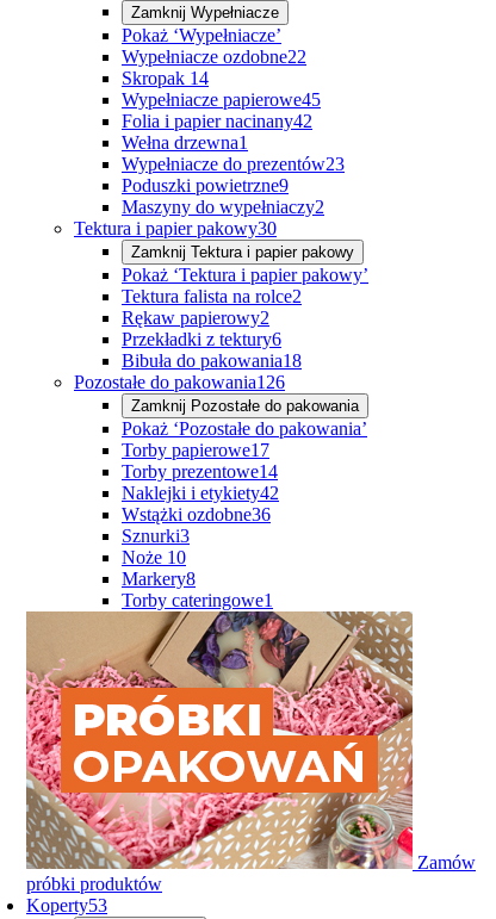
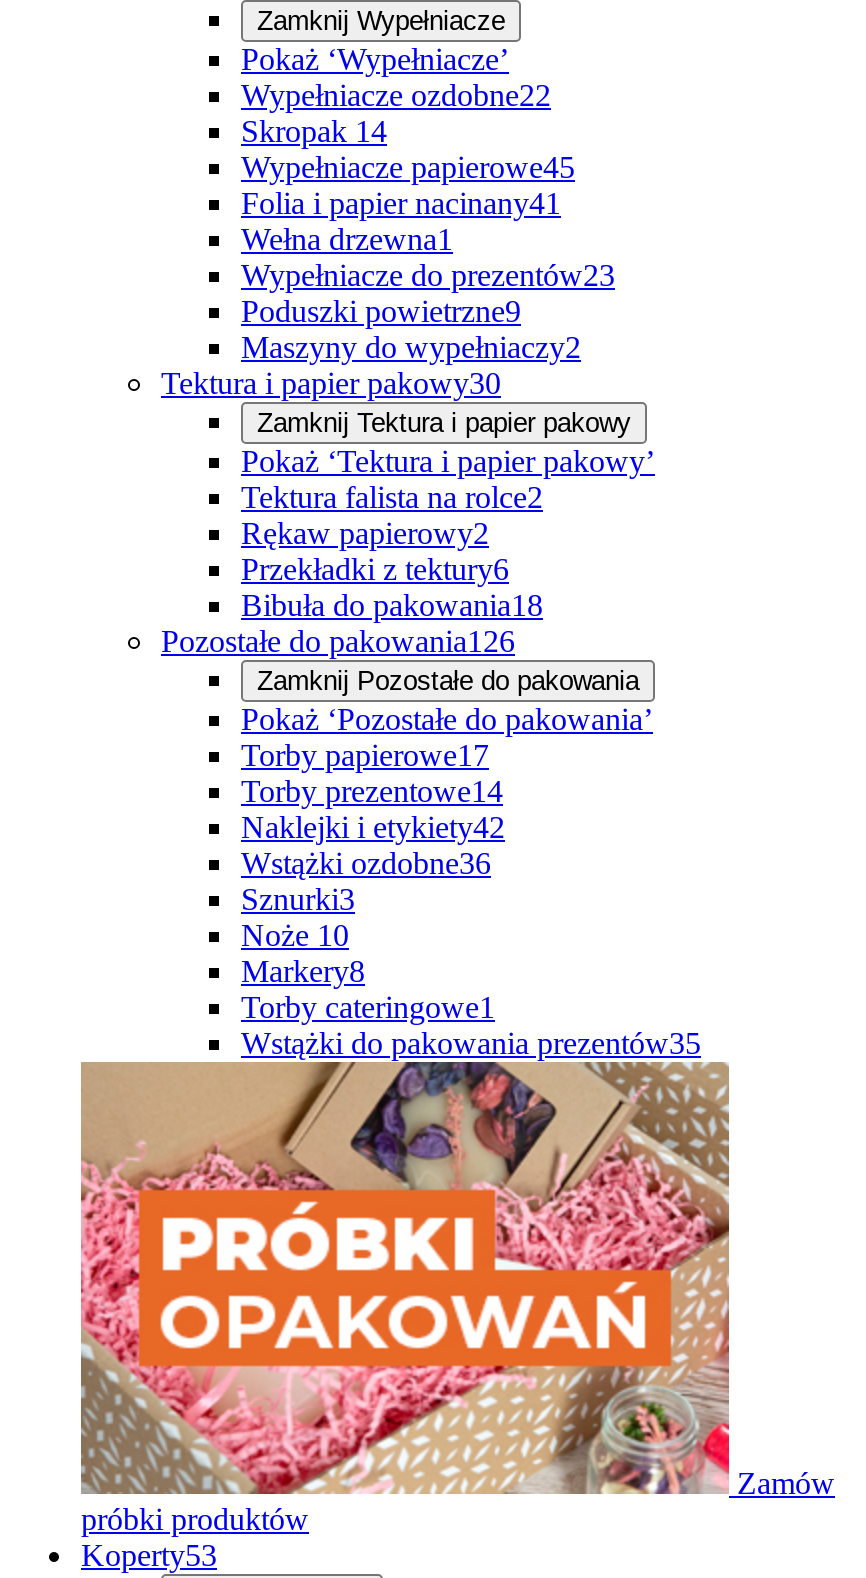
[122,111,312,131] Folia i papier nacinany42 -> [241,186,561,220] Folia i papier nacinany41
none -> [241,1026,701,1060] Wstążki do pakowania prezentów35

